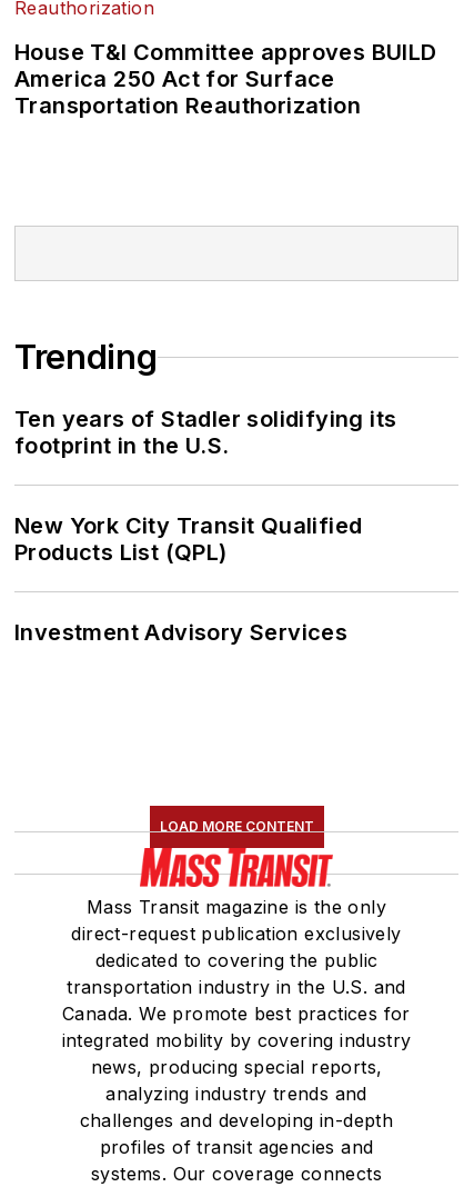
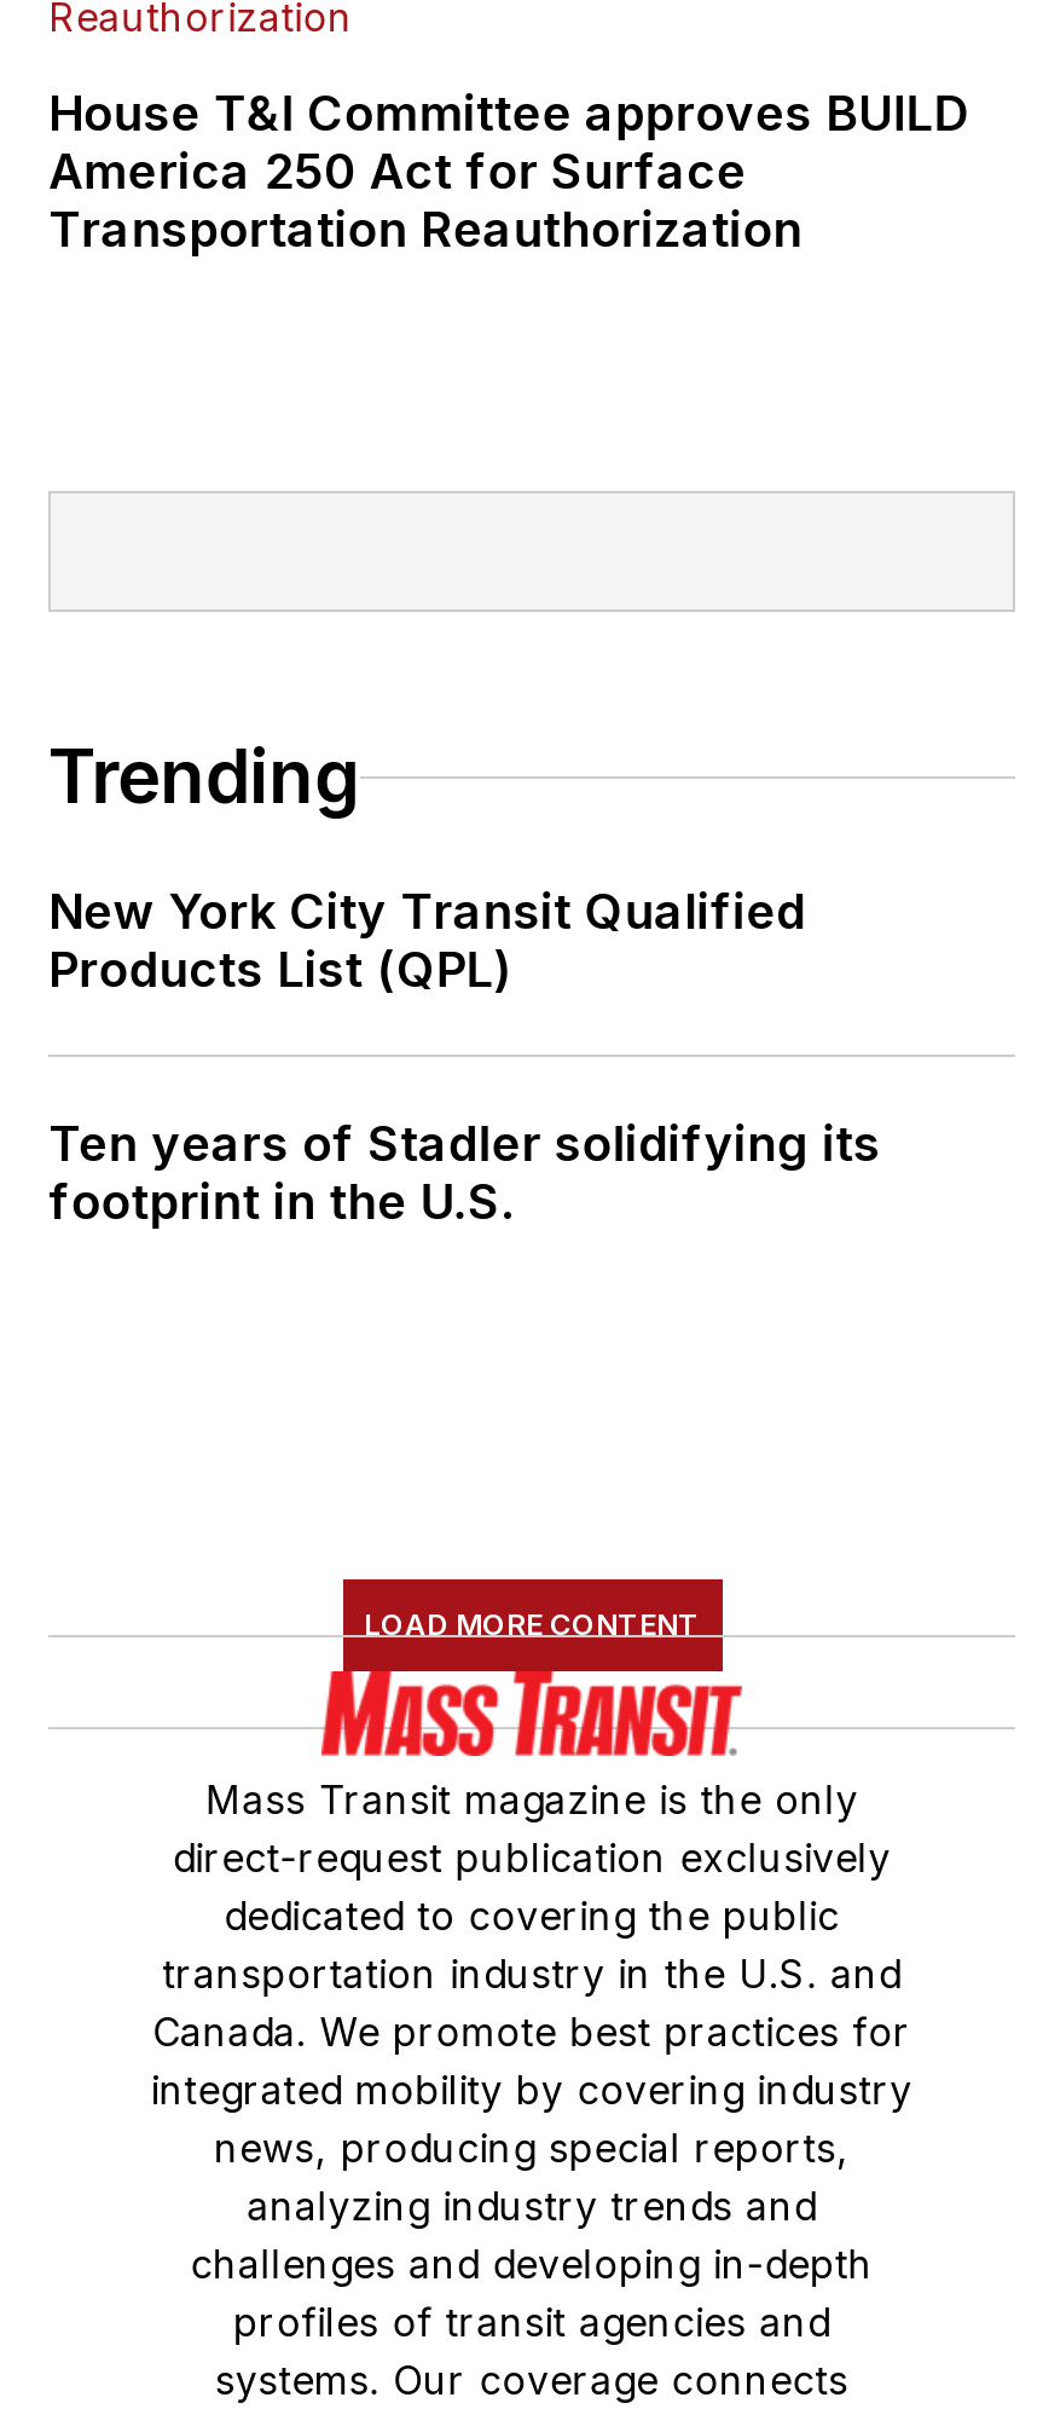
moved [14,406,397,459] -> [48,1116,881,1232]: Ten years of Stadler solidifying its | footprint in the U.S.
moved [14,513,362,566] -> [48,884,806,1000]: New York City Transit Qualified | Products List (QPL)
[14,619,348,646] Investment Advisory Services -> none

